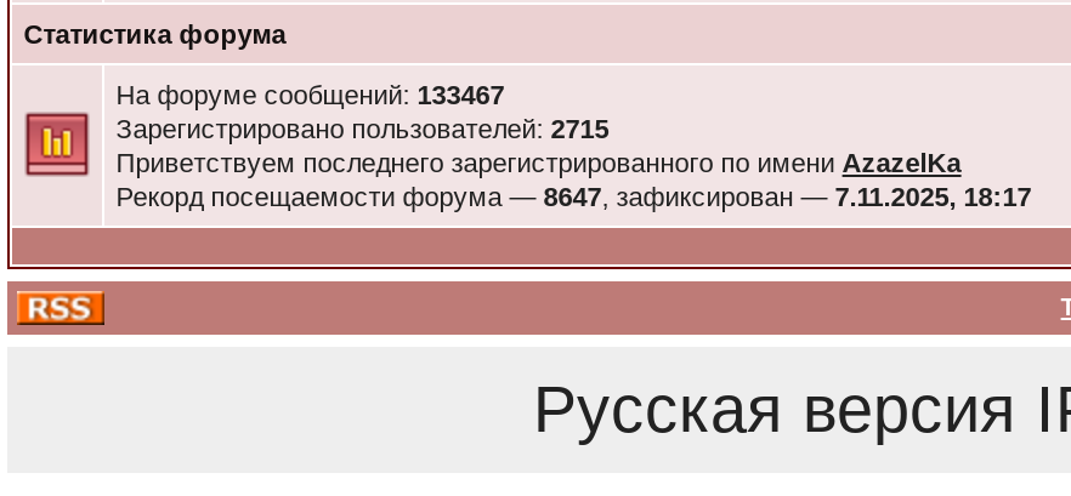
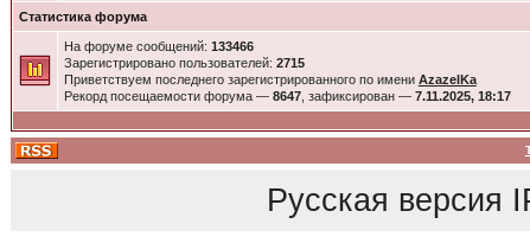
[116,80,505,109] На форуме сообщений: 133467 -> [64,39,253,53] На форуме сообщений: 133466

